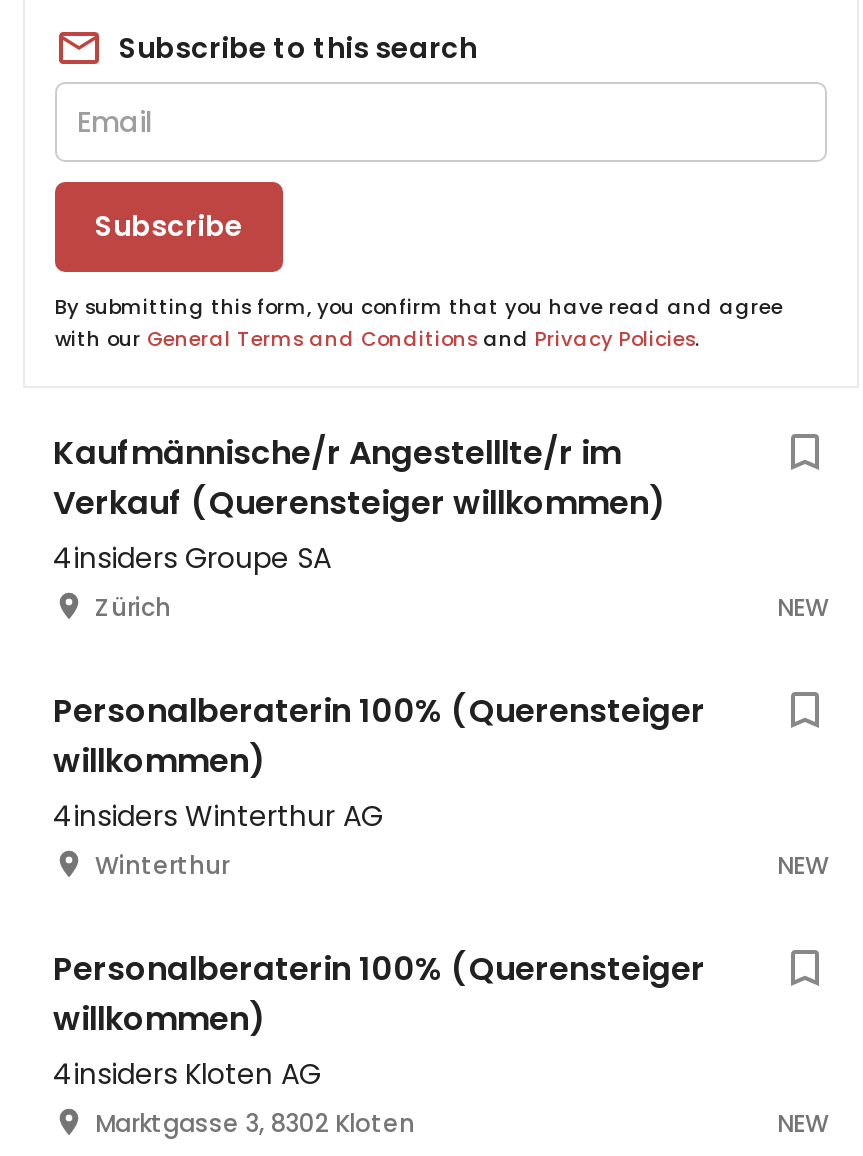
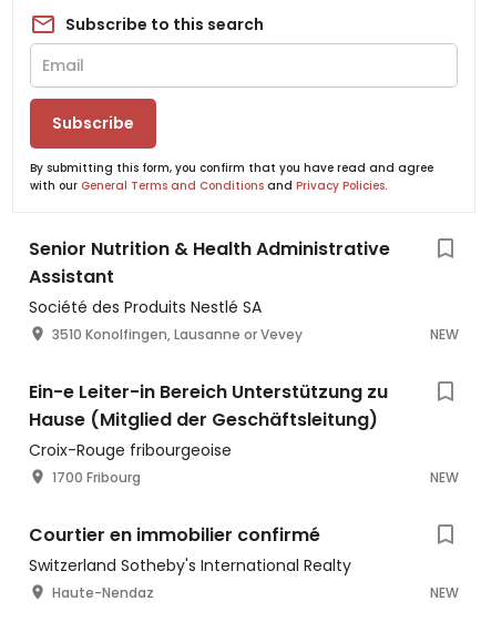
[53,430,665,624] Kaufmännische/r Angestelllte/r im | Verkauf (Querensteiger willkommen) | 4insiders Groupe SA | Zürich -> [29,236,390,344] Senior Nutrition & Health Administrative | Assistant | Société des Produits Nestlé SA | 3510 Konolfingen, Lausanne or Vevey
[53,688,705,882] Personalberaterin 100% (Querensteiger | willkommen) | 4insiders Winterthur AG | Winterthur -> [29,379,388,487] Ein-e Leiter-in Bereich Unterstützung zu | Hause (Mitglied der Geschäftsleitung) | Croix-Rouge fribourgeoise | 1700 Fribourg
[53,946,705,1140] Personalberaterin 100% (Querensteiger | willkommen) | 4insiders Kloten AG | Marktgasse 3, 8302 Kloten -> [29,522,351,602] Courtier en immobilier confirmé | Switzerland Sotheby's International Realty | Haute-Nendaz

